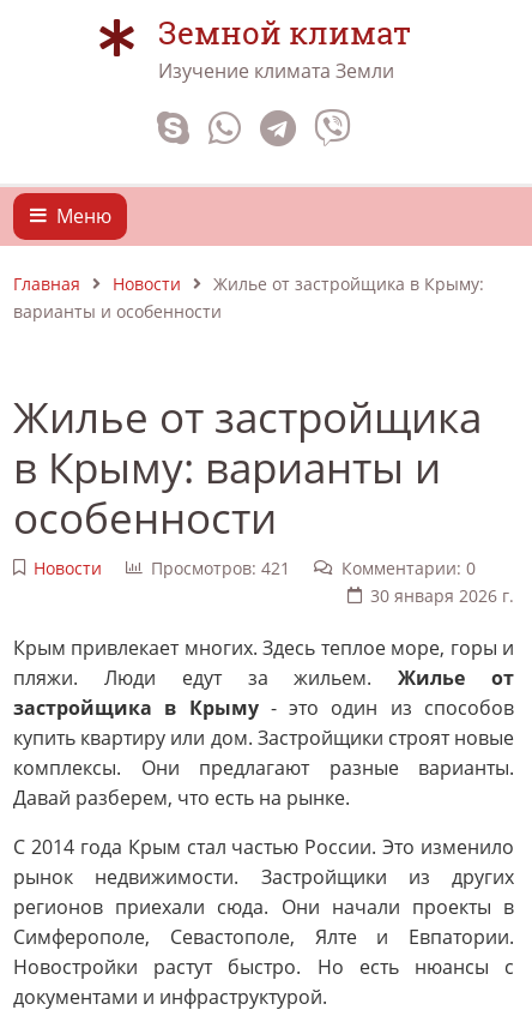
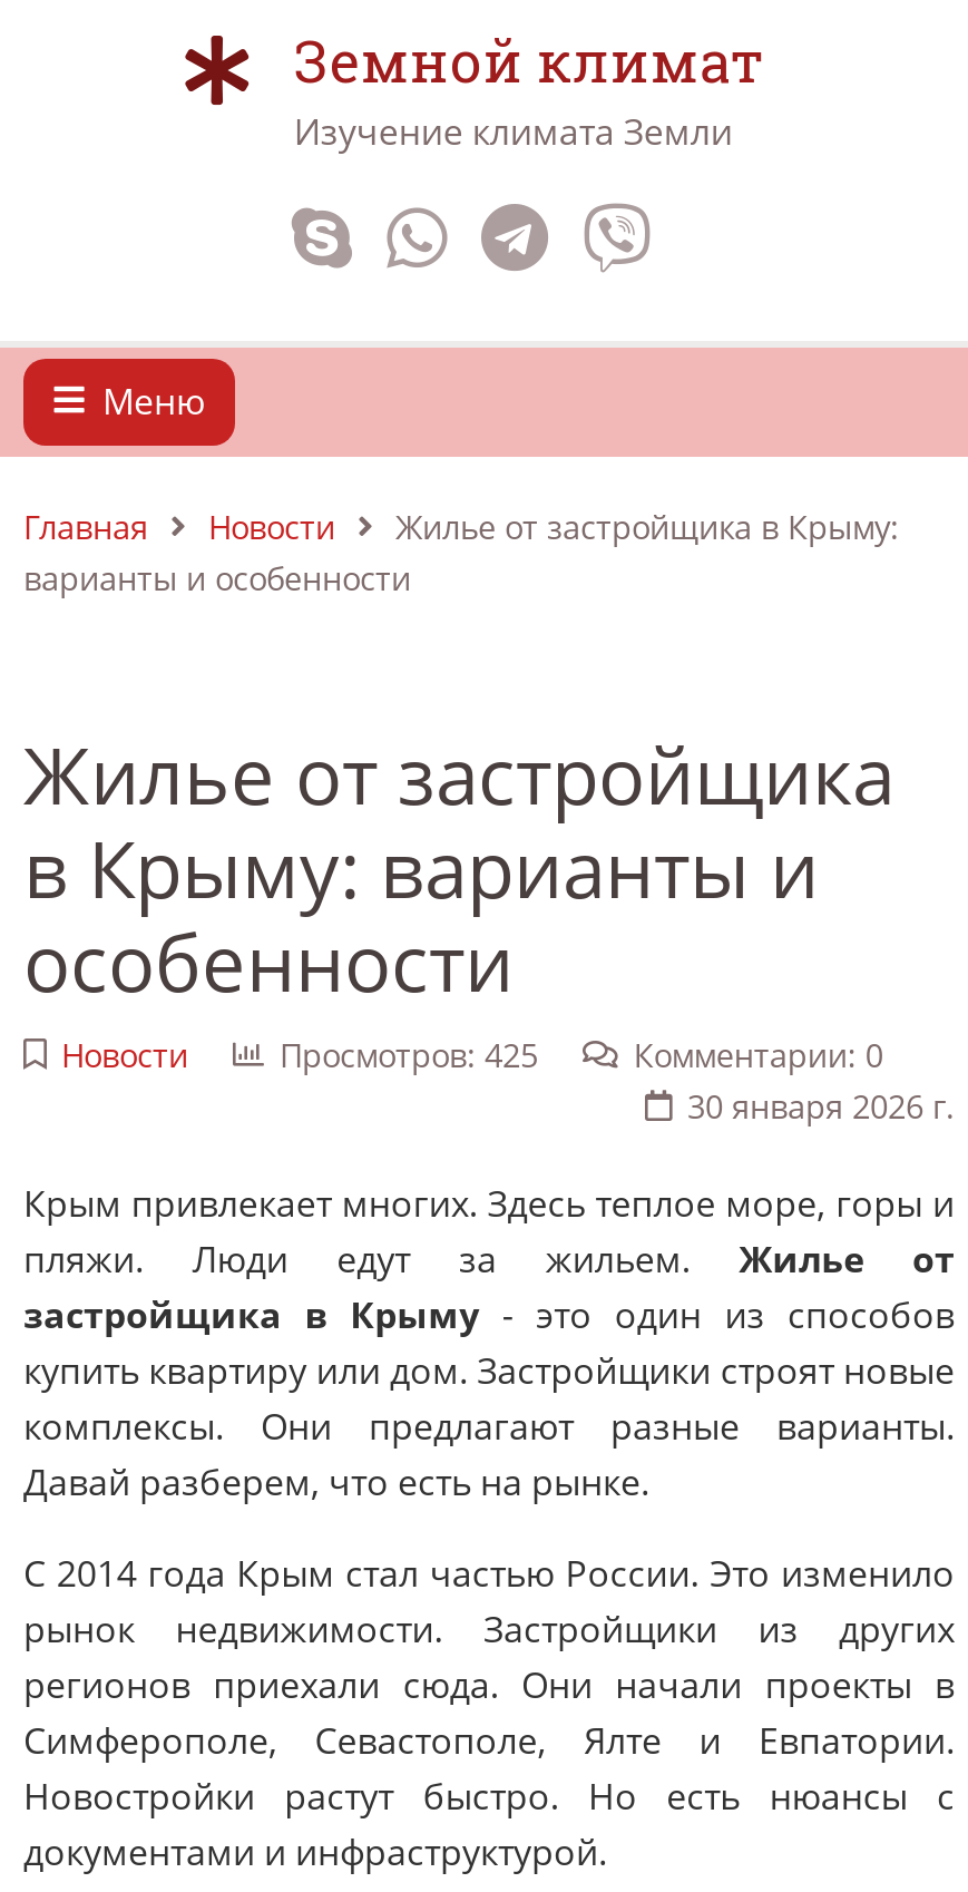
[151,557,290,579] Просмотров: 421 -> [279,1034,538,1076] Просмотров: 425

